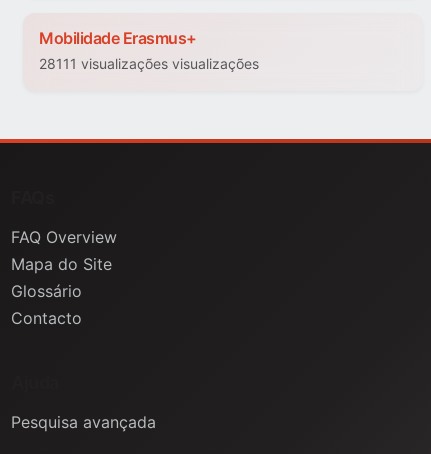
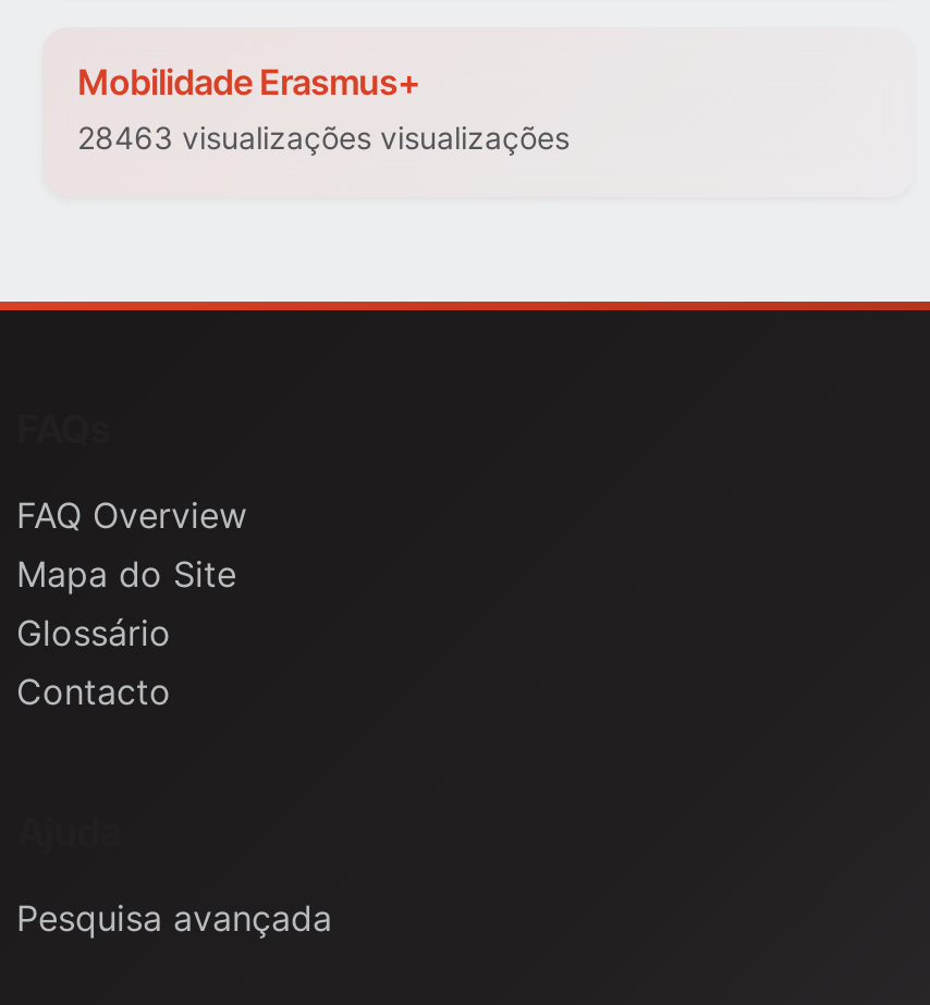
[39,55,259,72] 28111 visualizações visualizações -> [77,120,570,157] 28463 visualizações visualizações

